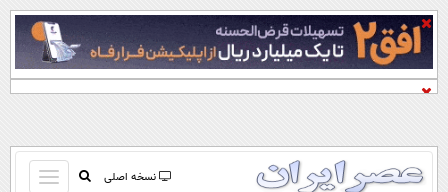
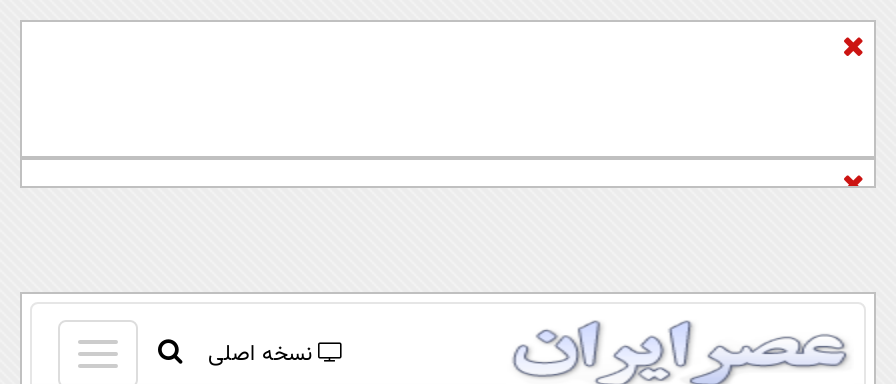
[14,14,434,70] [image] -> none

